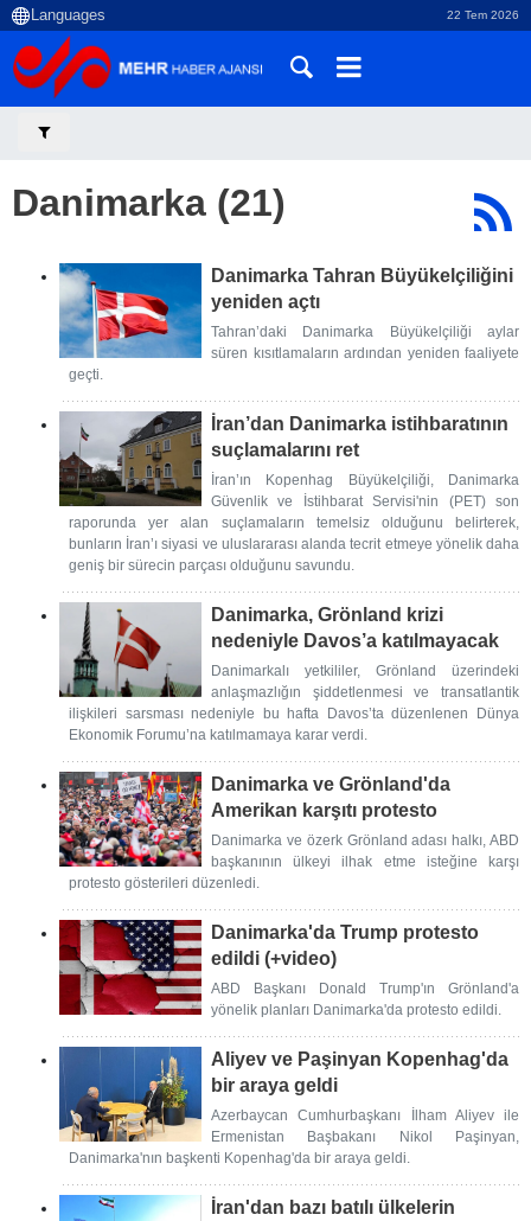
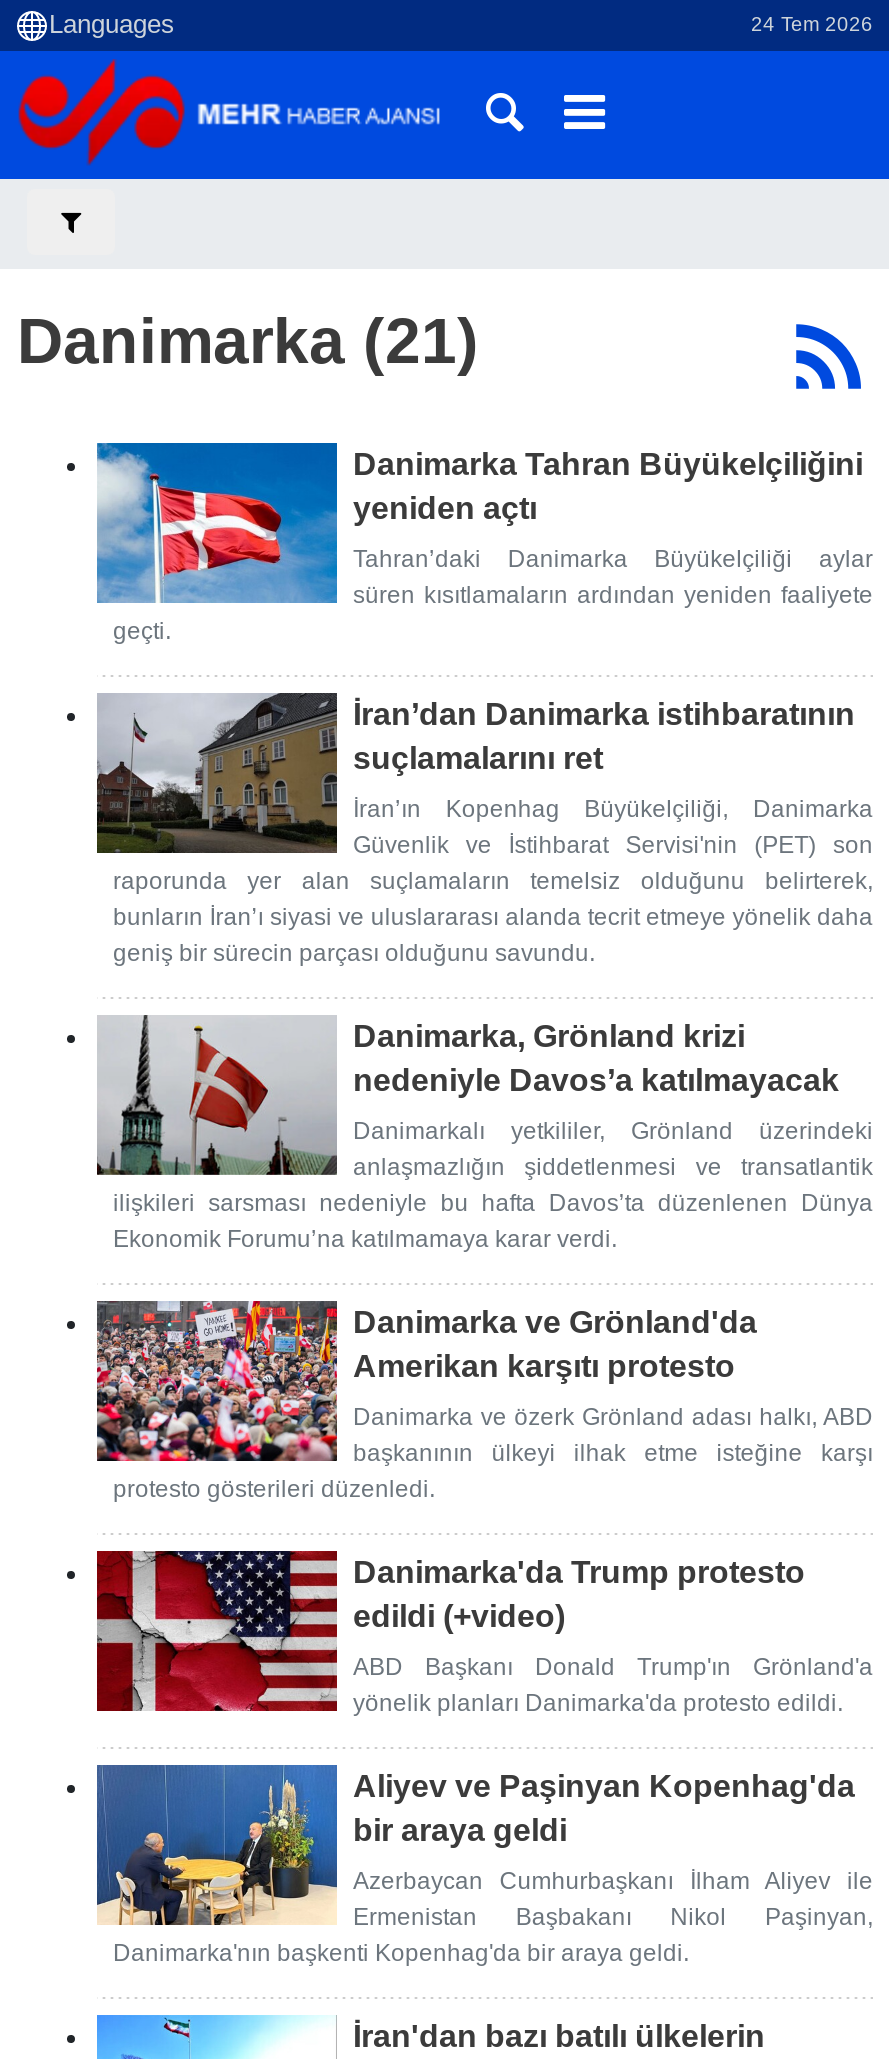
[447,8,519,21] 22 Tem 2026 -> [751,13,873,35] 24 Tem 2026

